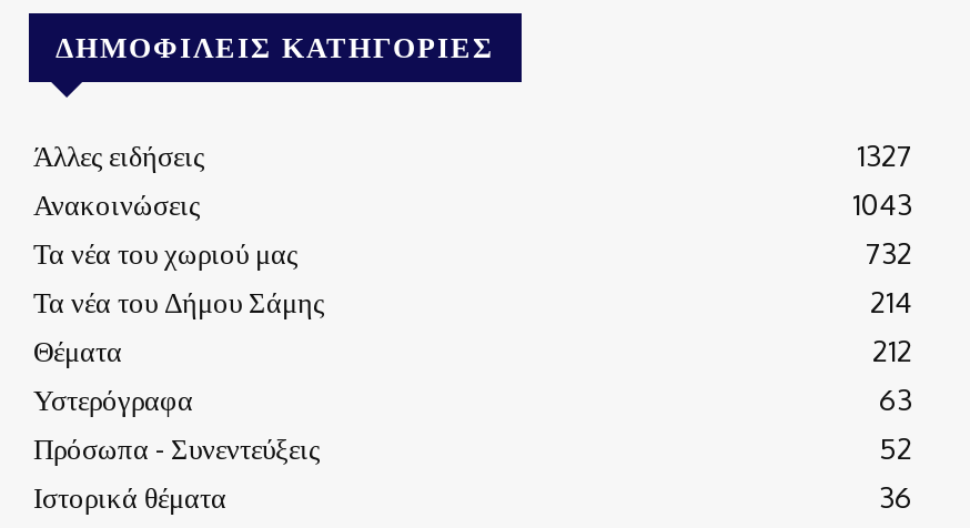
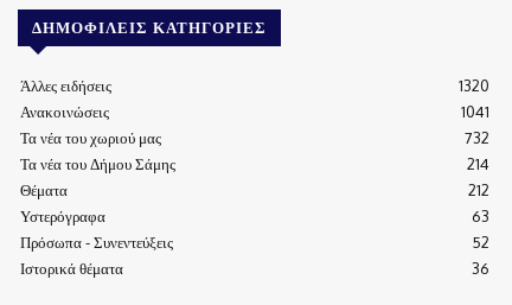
[857,137,912,172] 1327 -> [459,75,489,94] 1320
[852,185,912,221] 1043 -> [461,102,489,121] 1041

